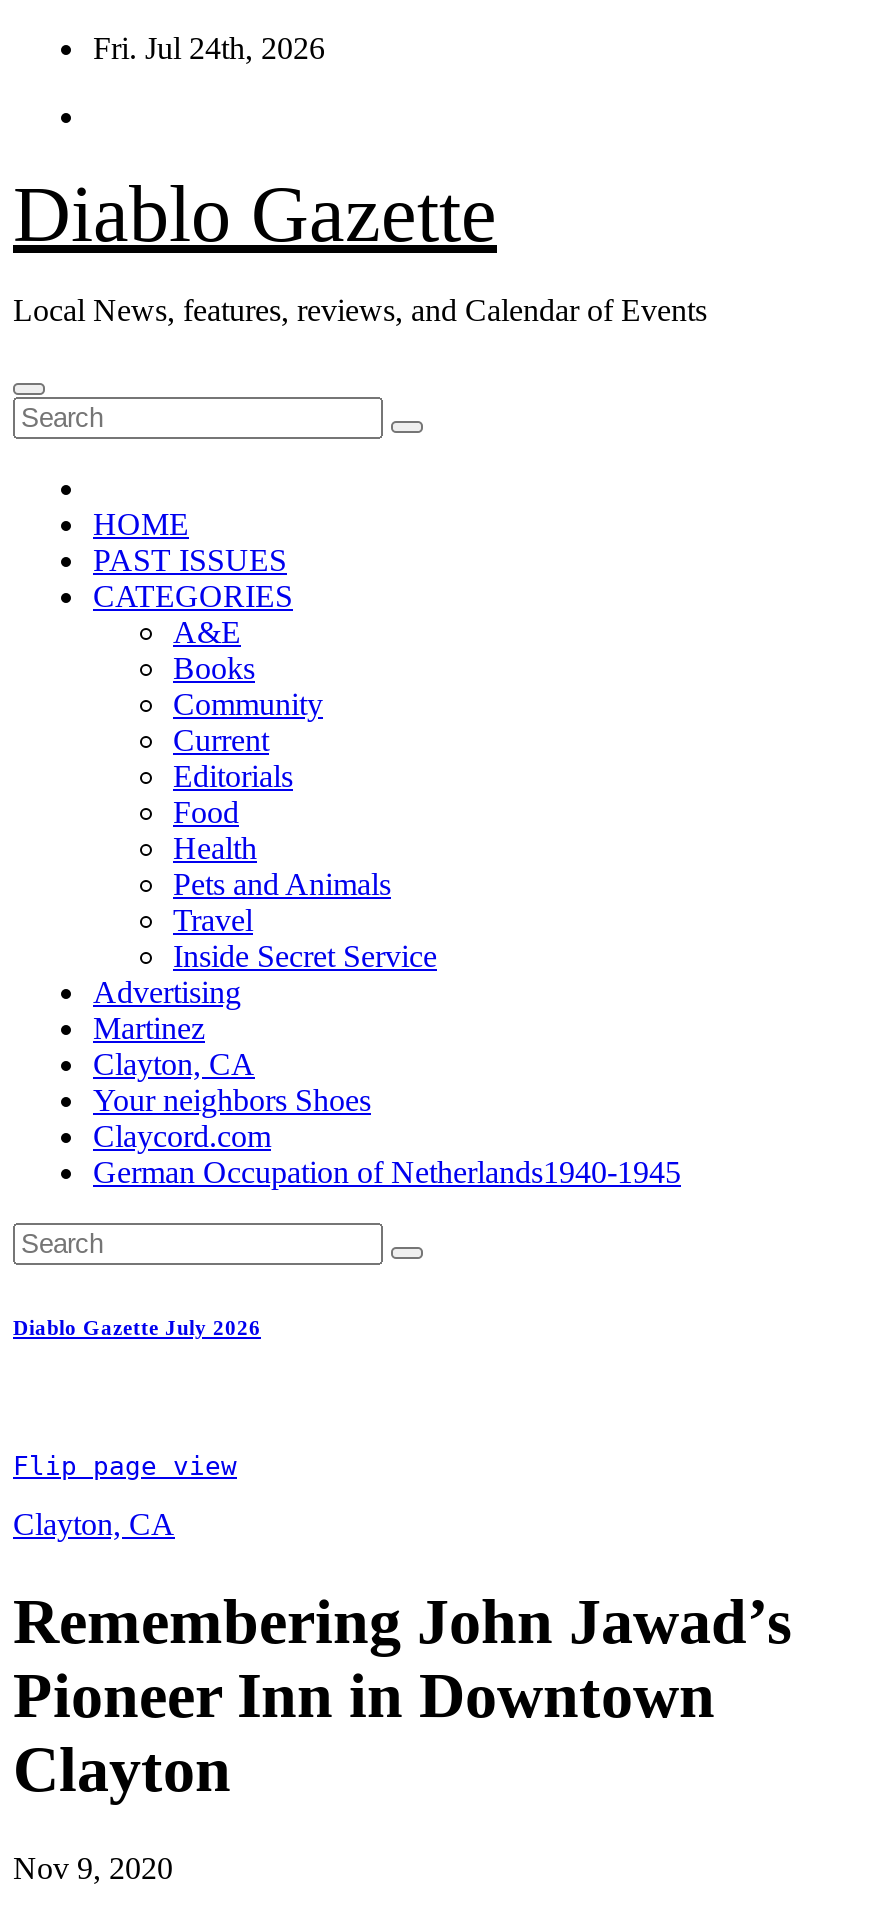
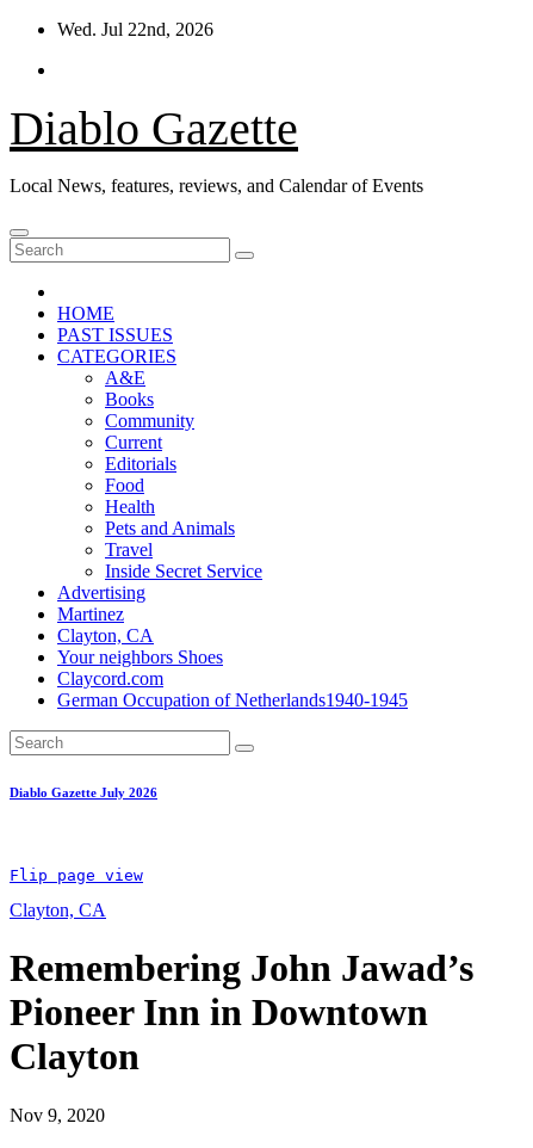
[93,31,325,65] Fri. Jul 24th, 2026 -> [57,19,213,39] Wed. Jul 22nd, 2026

